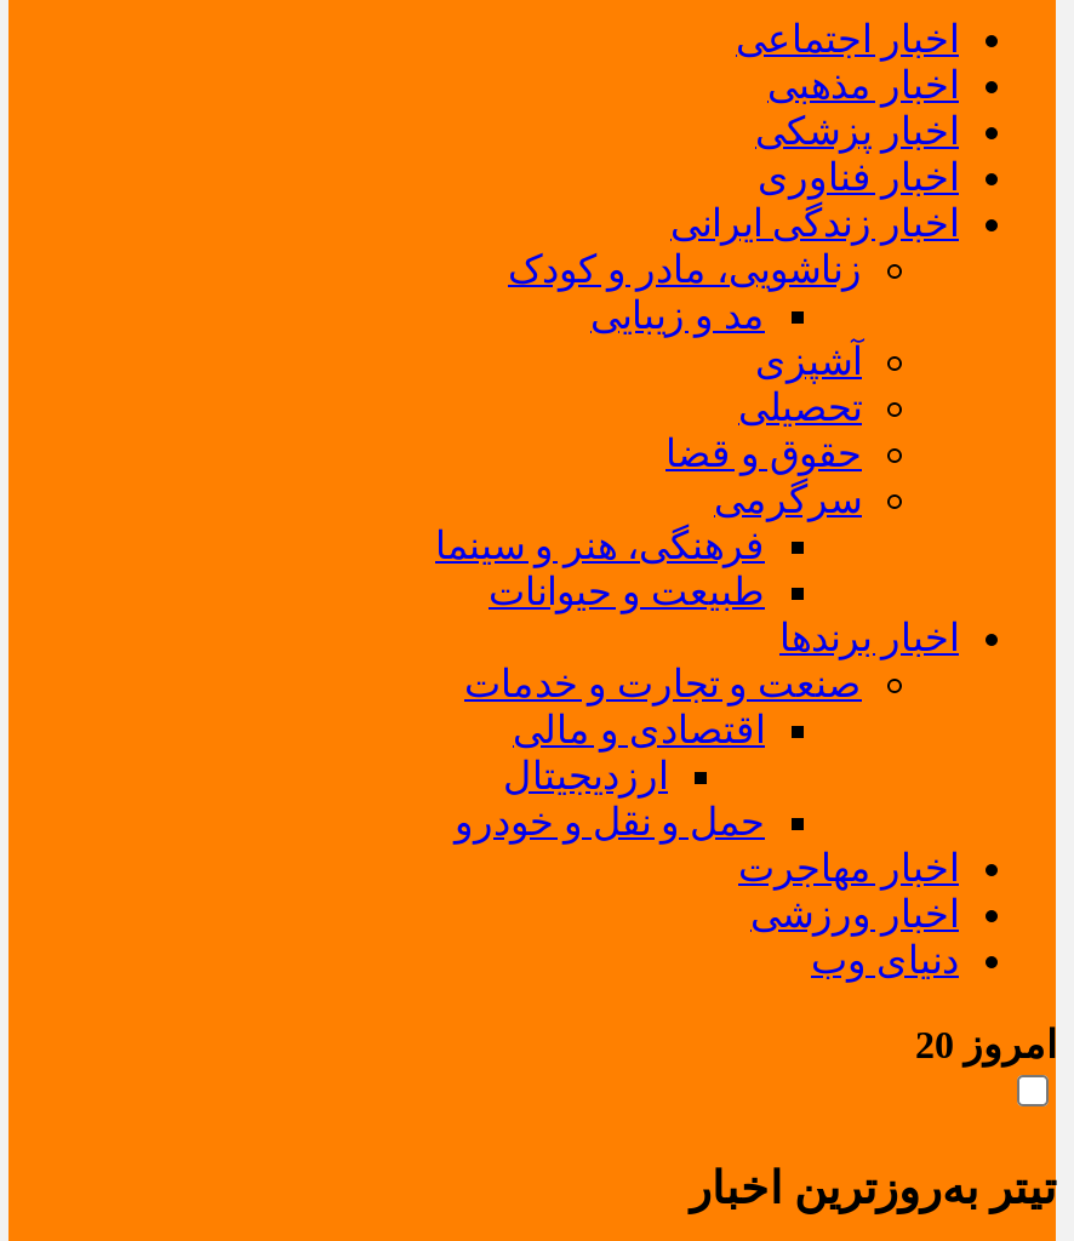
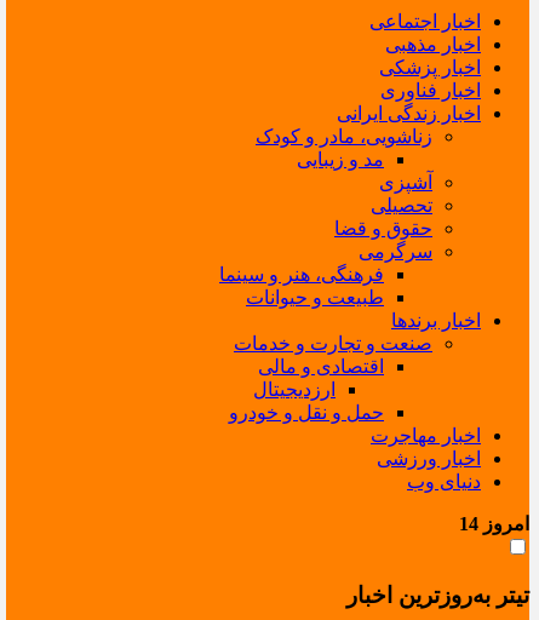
[915,1024,1056,1065] امروز 20 -> [459,513,529,534] امروز 14

